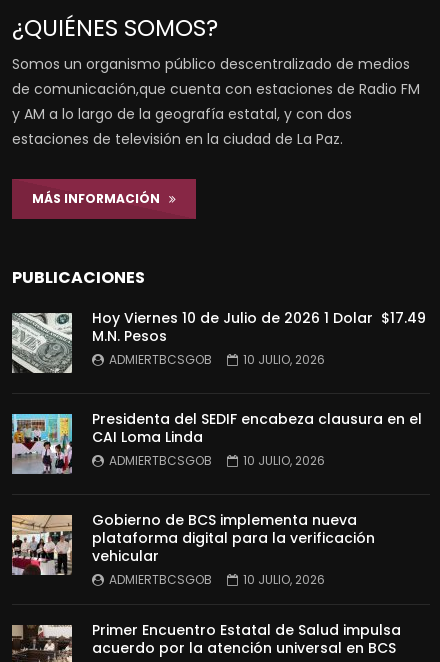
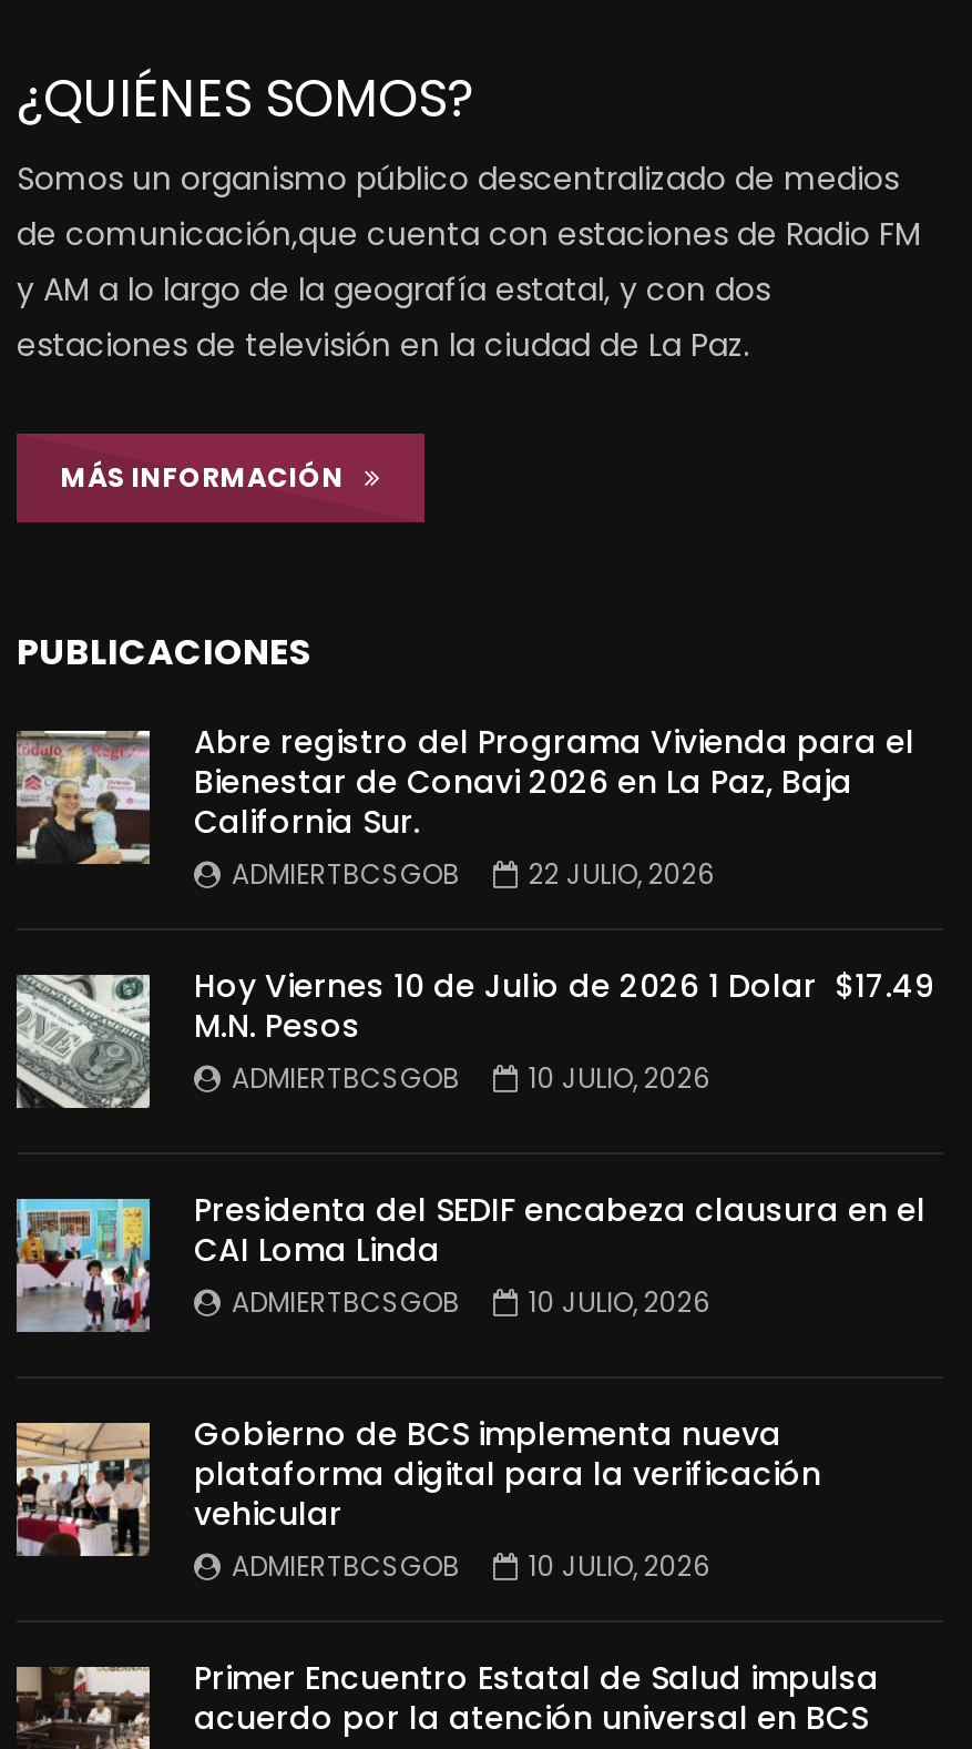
none -> [17,720,914,893] [image] | Abre registro del Programa Vivienda para el | Bienestar de Conavi 2026 en La Paz, Baja | California Sur. | ADMIERTBCSGOB | 22 JULIO, 2026

